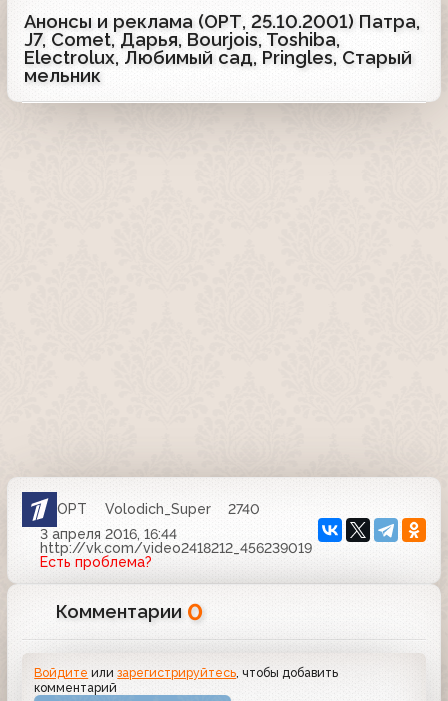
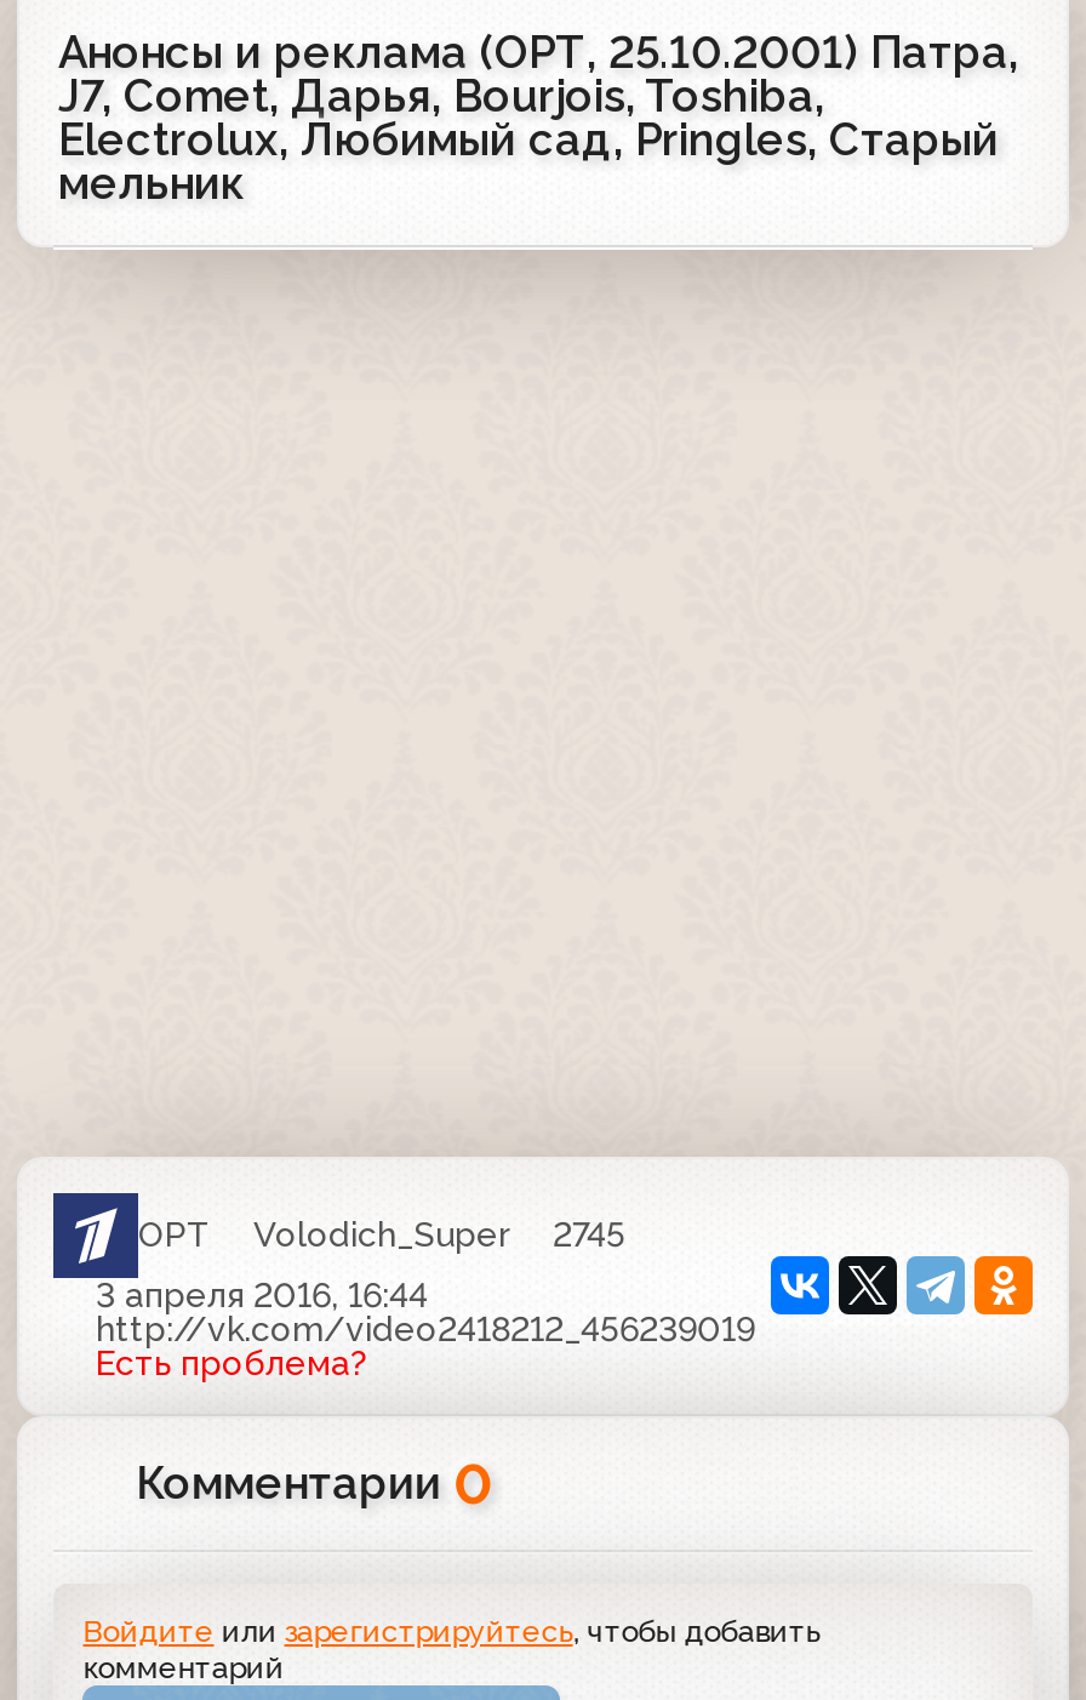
[57,501,260,517] ОРТ Volodich_Super 2740 -> [138,1215,625,1254] ОРТ Volodich_Super 2745

